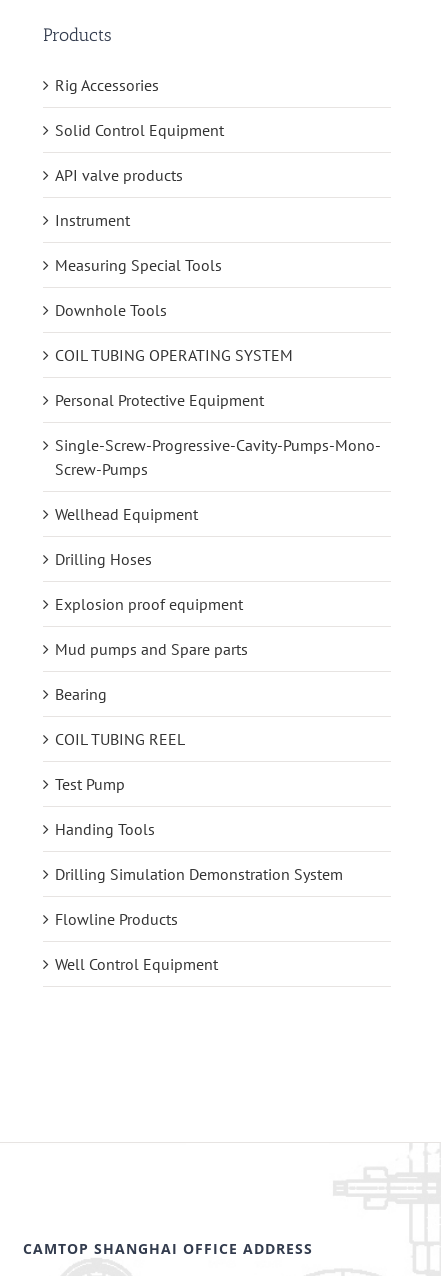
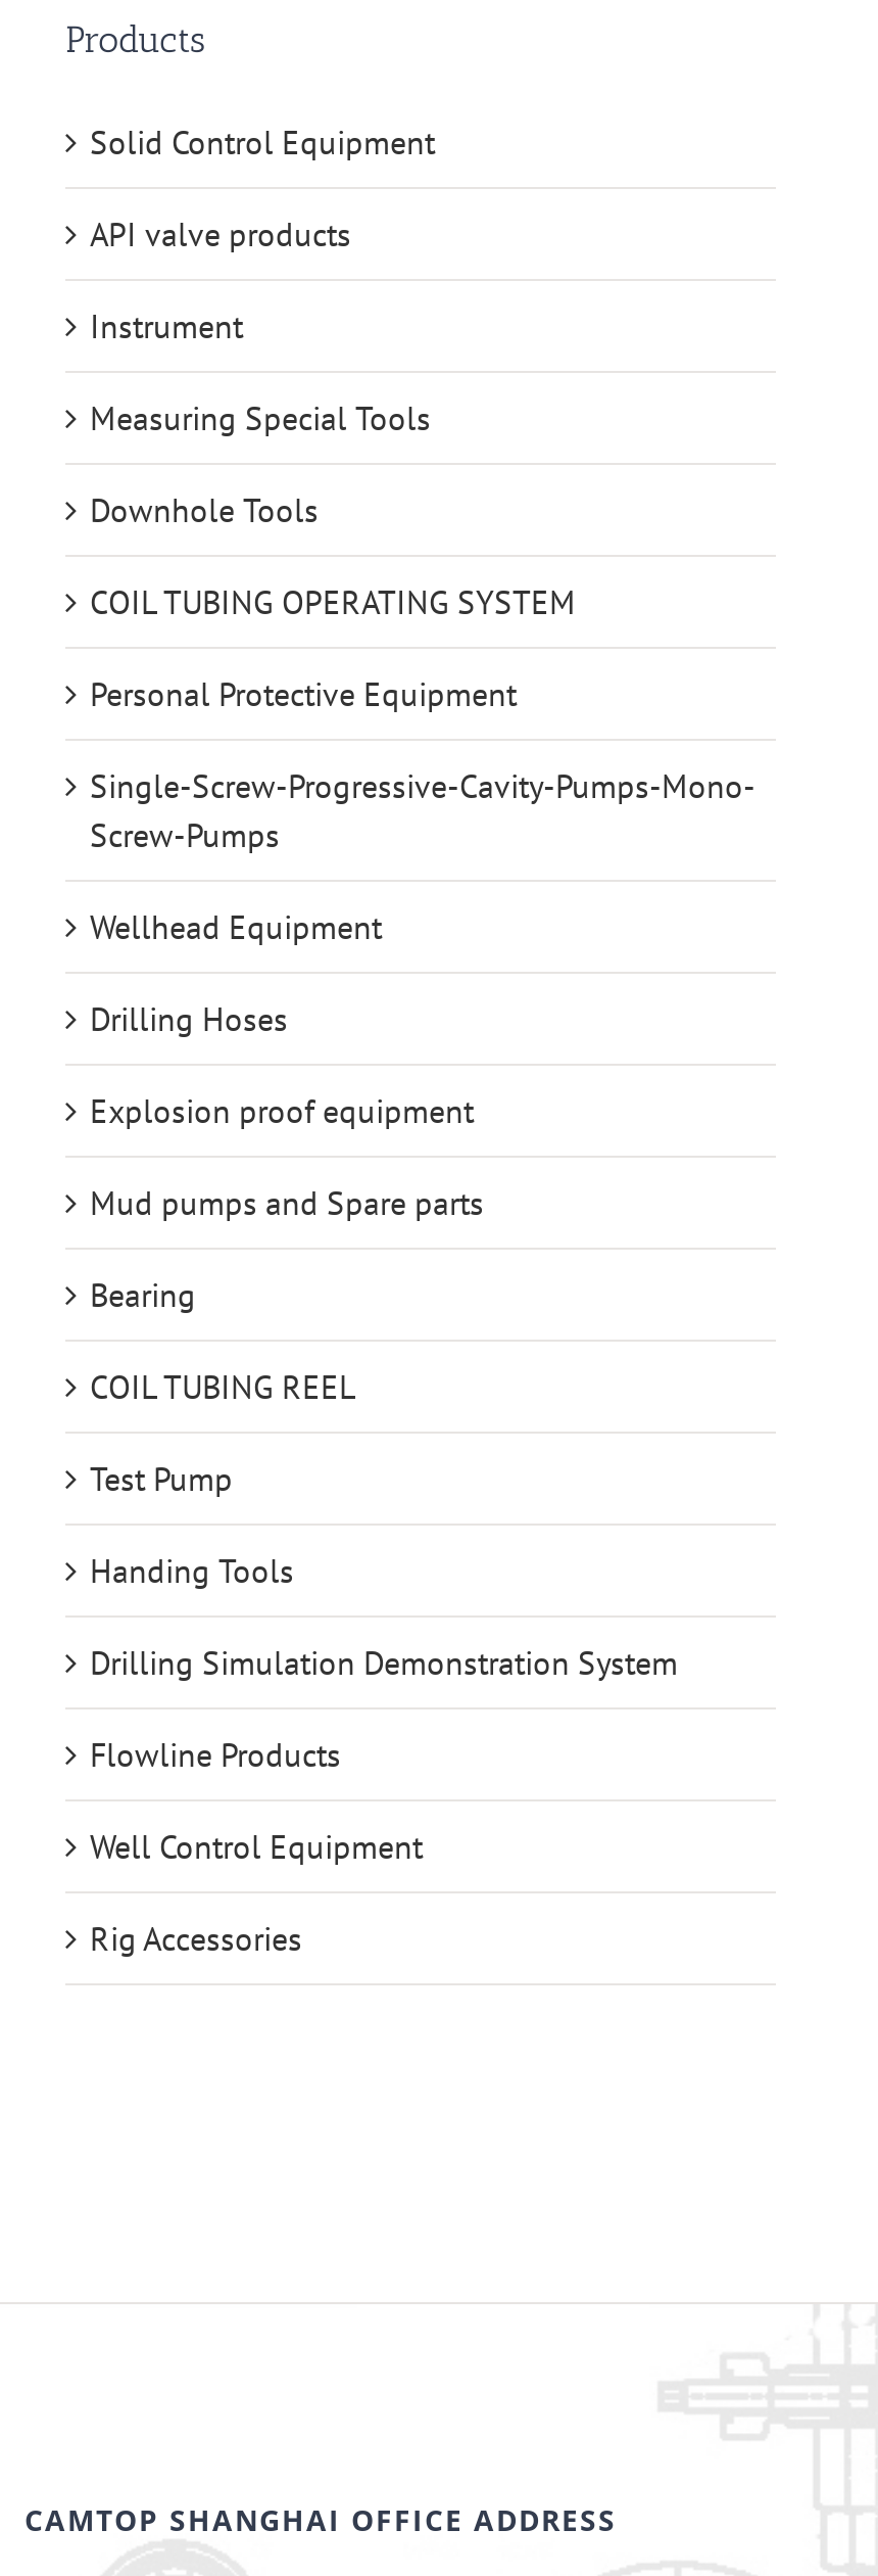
moved [55,75,159,95] -> [90,1918,302,1959]: Rig Accessories
moved [55,120,381,974] -> [90,122,755,1867]: Solid Control Equipment | API valve products | Instrument | ... | Flowline Products | Well Control Equipment

